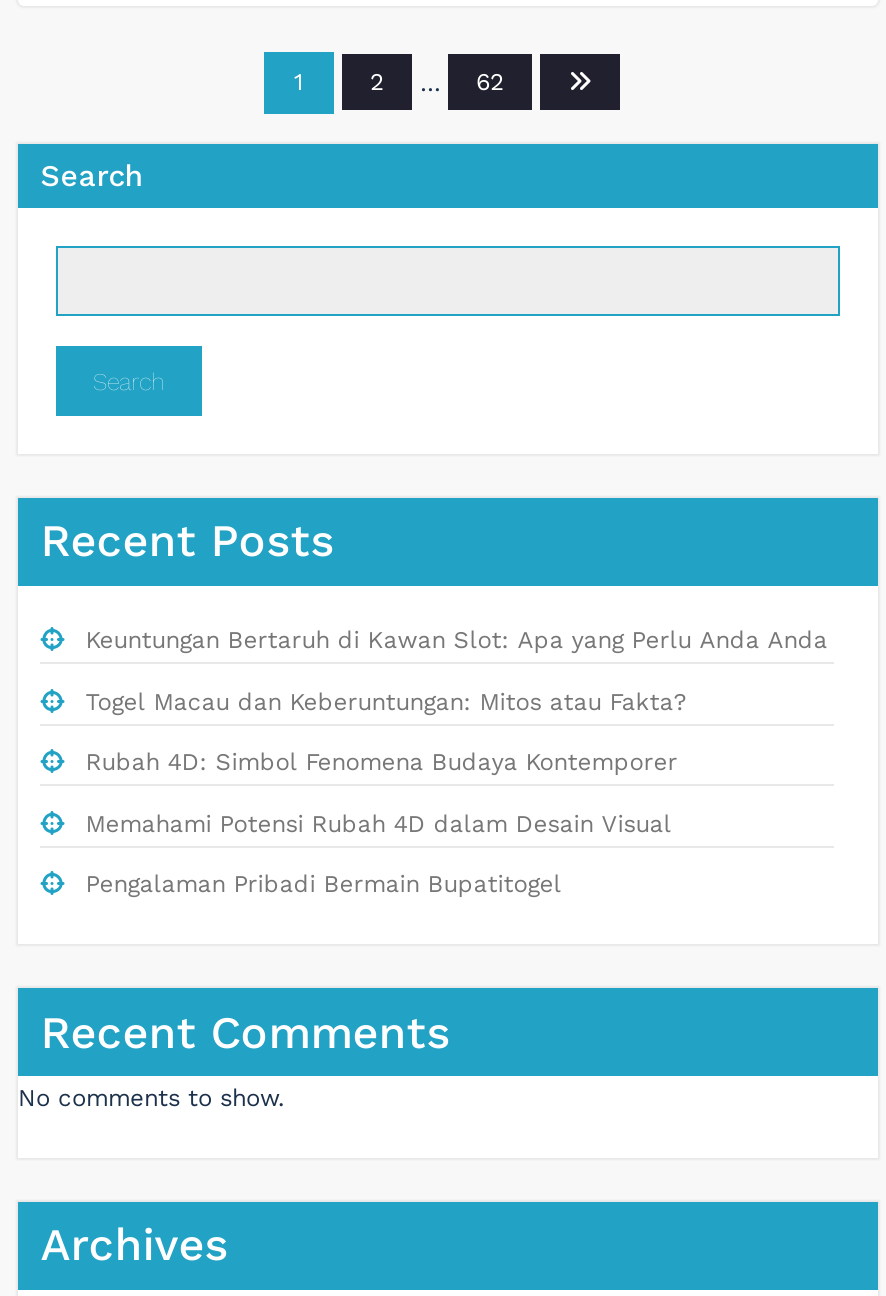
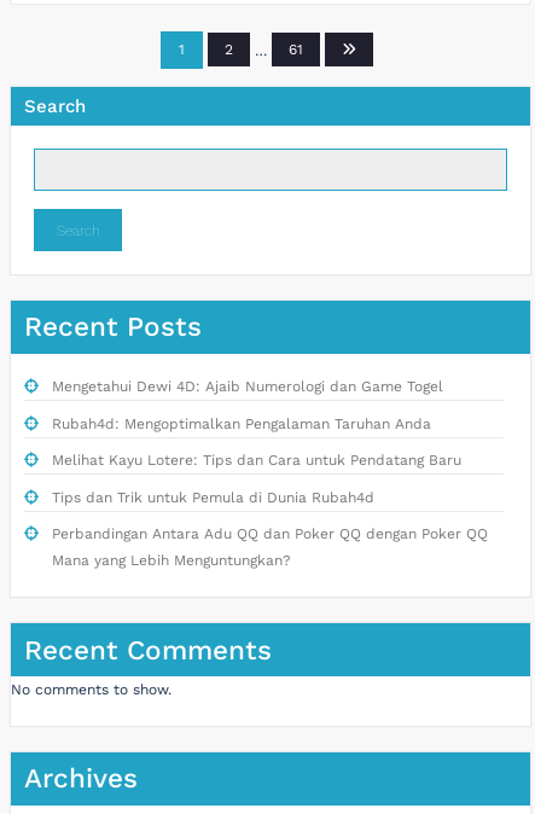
[476,68,504,96] 62 -> [289,41,303,58] 61
[86,626,828,898] Keuntungan Bertaruh di Kawan Slot: Apa yang Perlu Anda Anda | Togel Macau dan Keberuntungan: Mitos atau Fakta? | Rubah 4D: Simbol Fenomena Budaya Kontemporer | Memahami Potensi Rubah 4D dalam Desain Visual | Pengalaman Pribadi Bermain Bupatitogel -> [52,378,488,569] Mengetahui Dewi 4D: Ajaib Numerologi dan Game Togel | Rubah4d: Mengoptimalkan Pengalaman Taruhan Anda | Melihat Kayu Lotere: Tips dan Cara untuk Pendatang Baru | Tips dan Trik untuk Pemula di Dunia Rubah4d | Perbandingan Antara Adu QQ dan Poker QQ dengan Poker QQ | Mana yang Lebih Menguntungkan?

